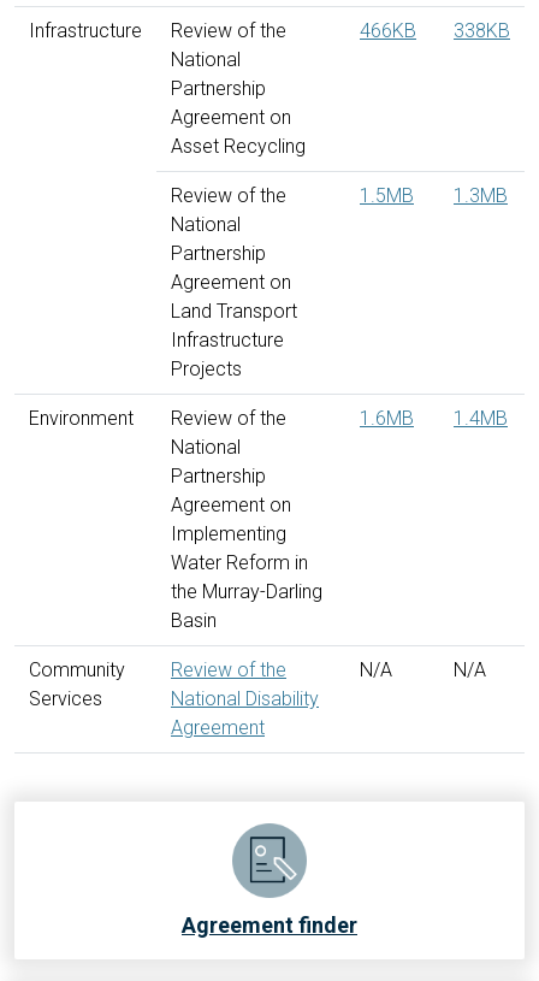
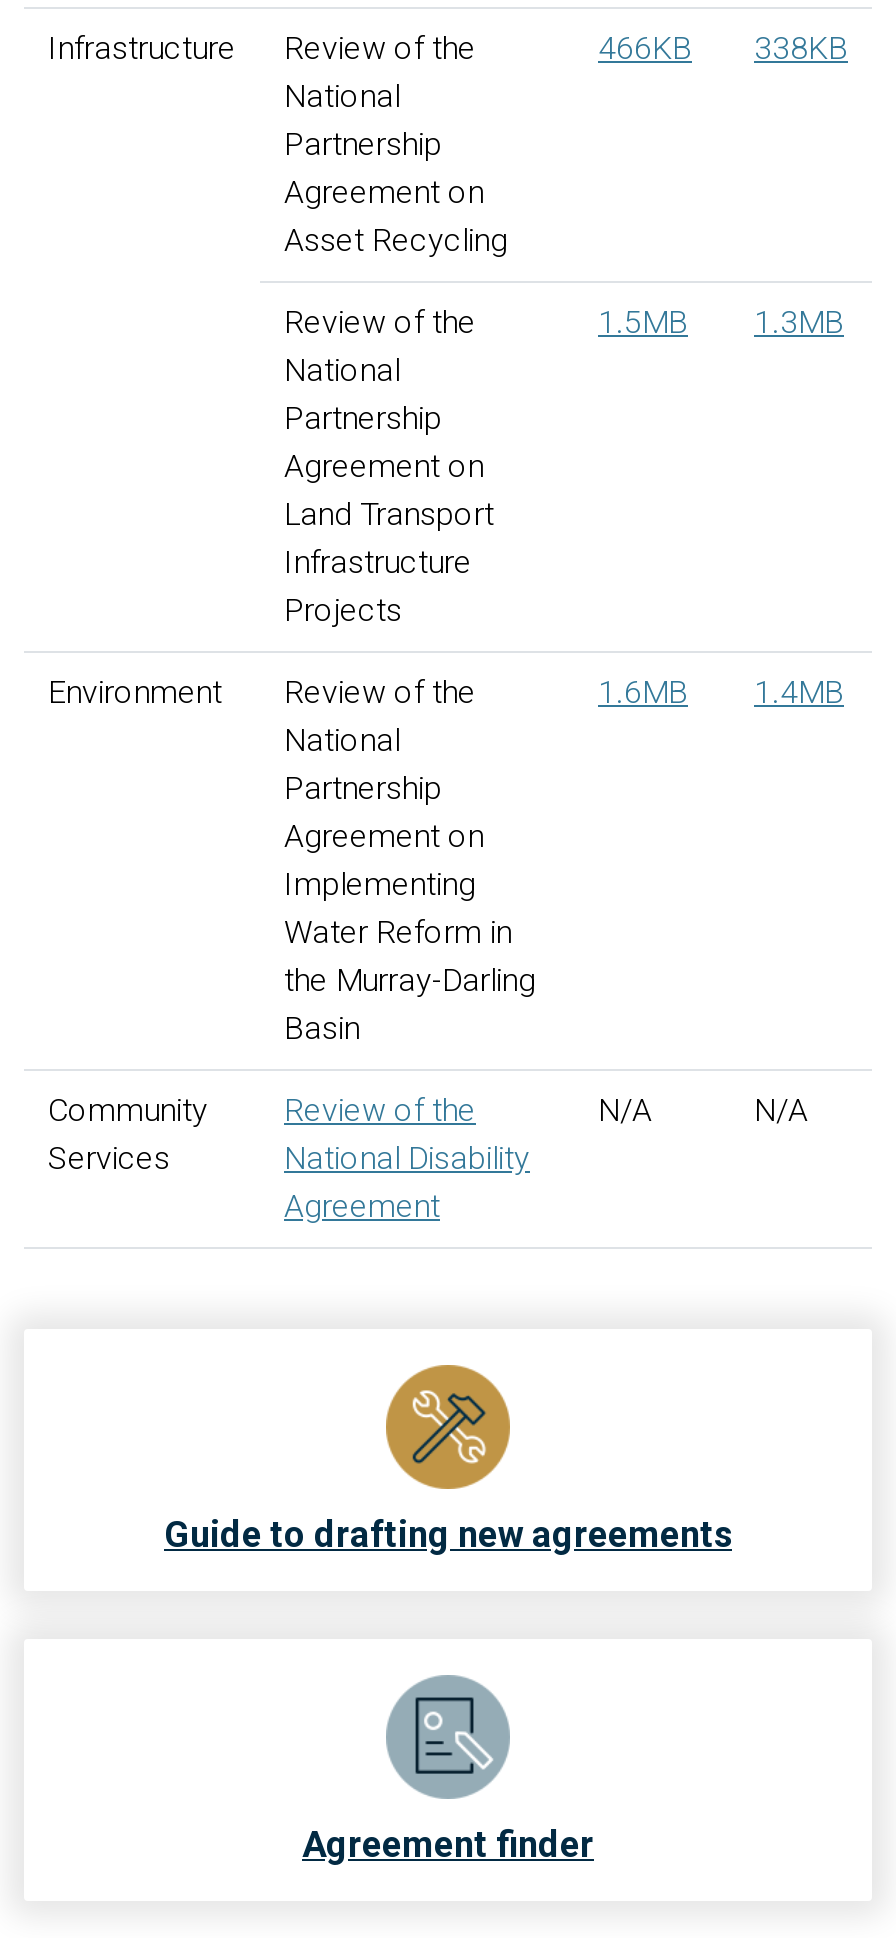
none -> [164,1363,732,1555] [image] | Guide to drafting new agreements

